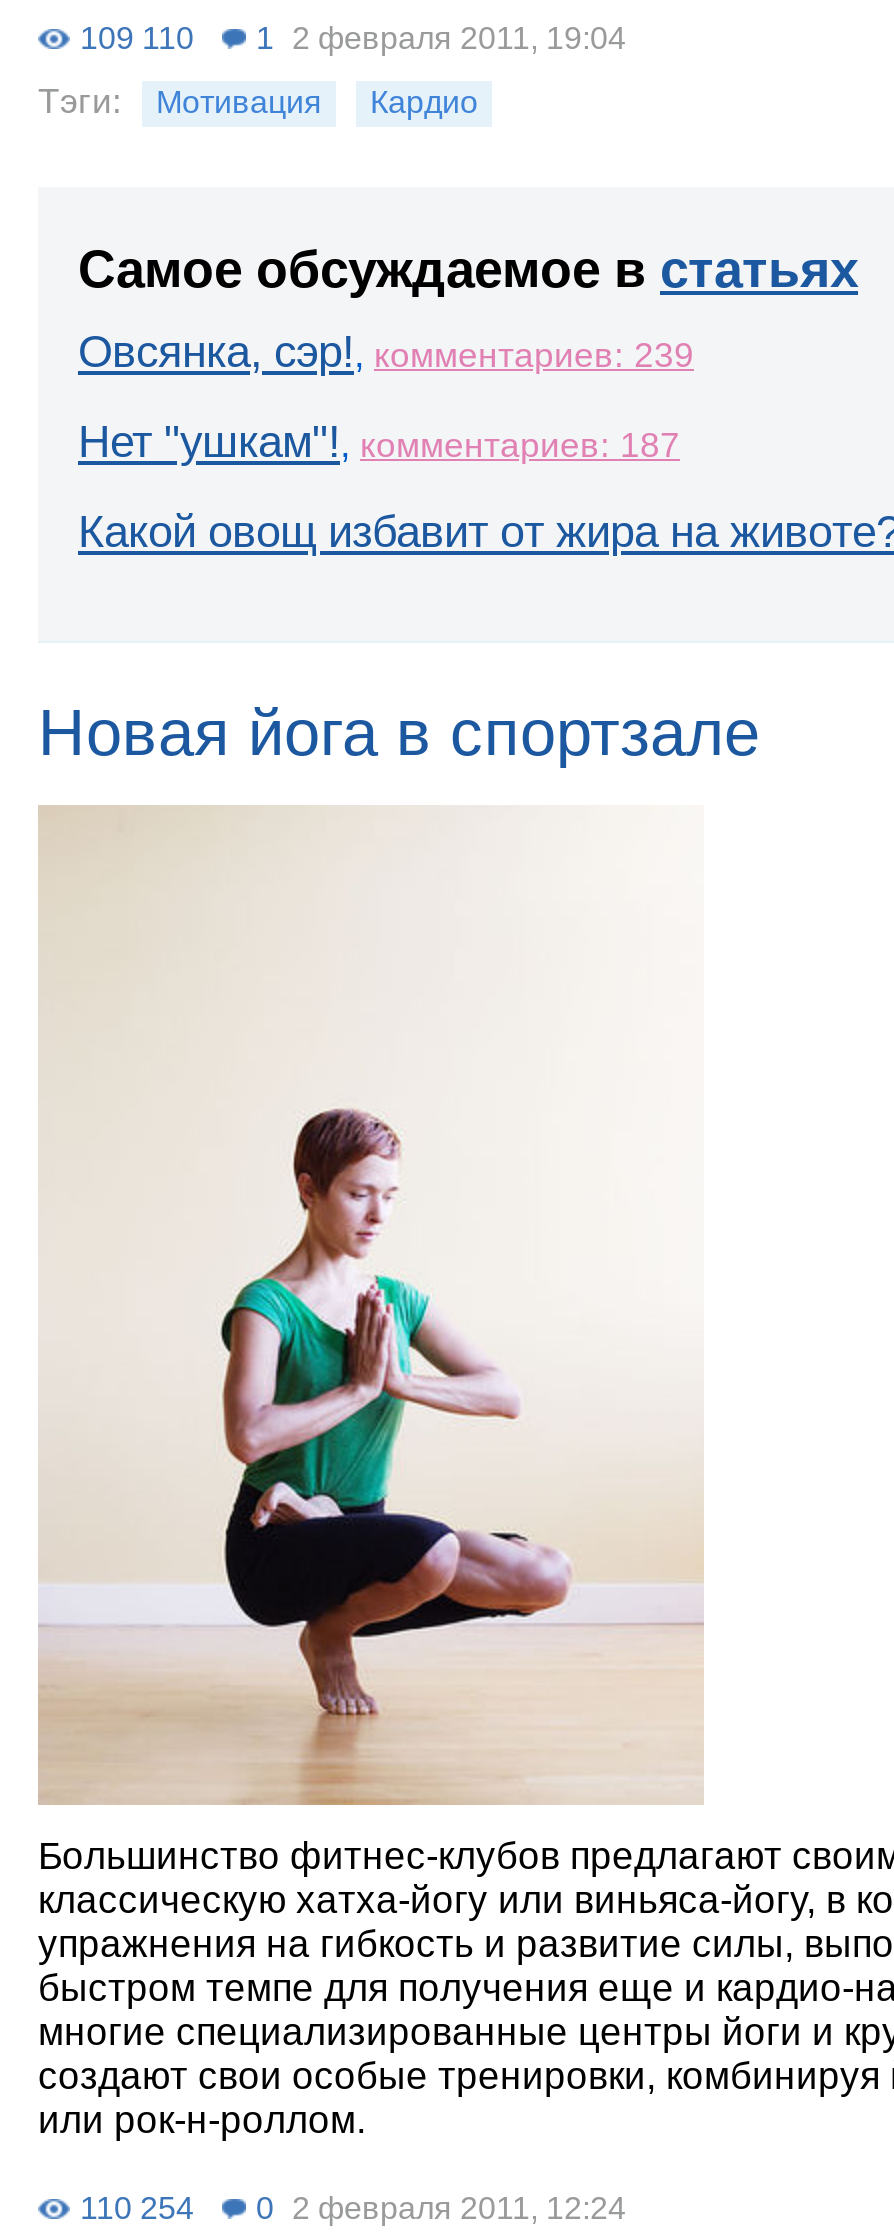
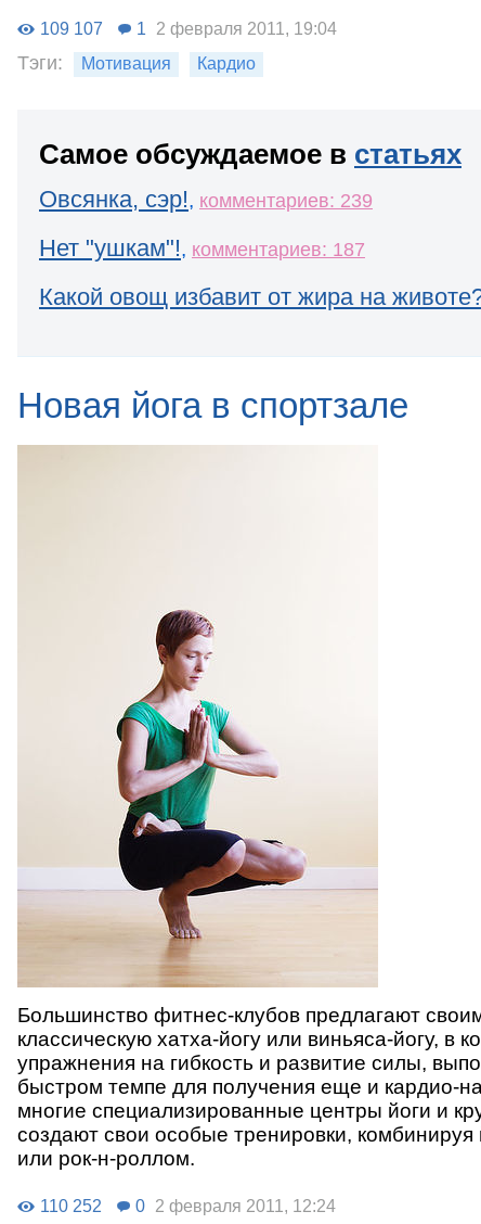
[80,20,626,54] 109 110 1 2 февраля 2011, 19:04 -> [40,19,337,37] 109 107 1 2 февраля 2011, 19:04
[80,2191,626,2225] 110 254 0 2 февраля 2011, 12:24 -> [40,1197,336,1216] 110 252 0 2 февраля 2011, 12:24

